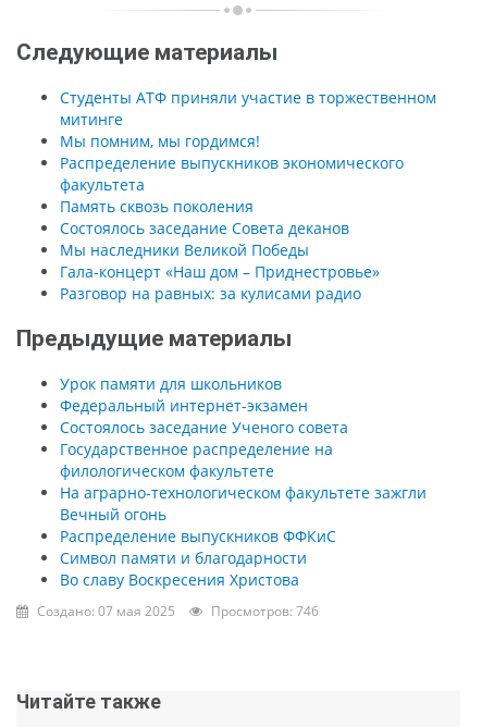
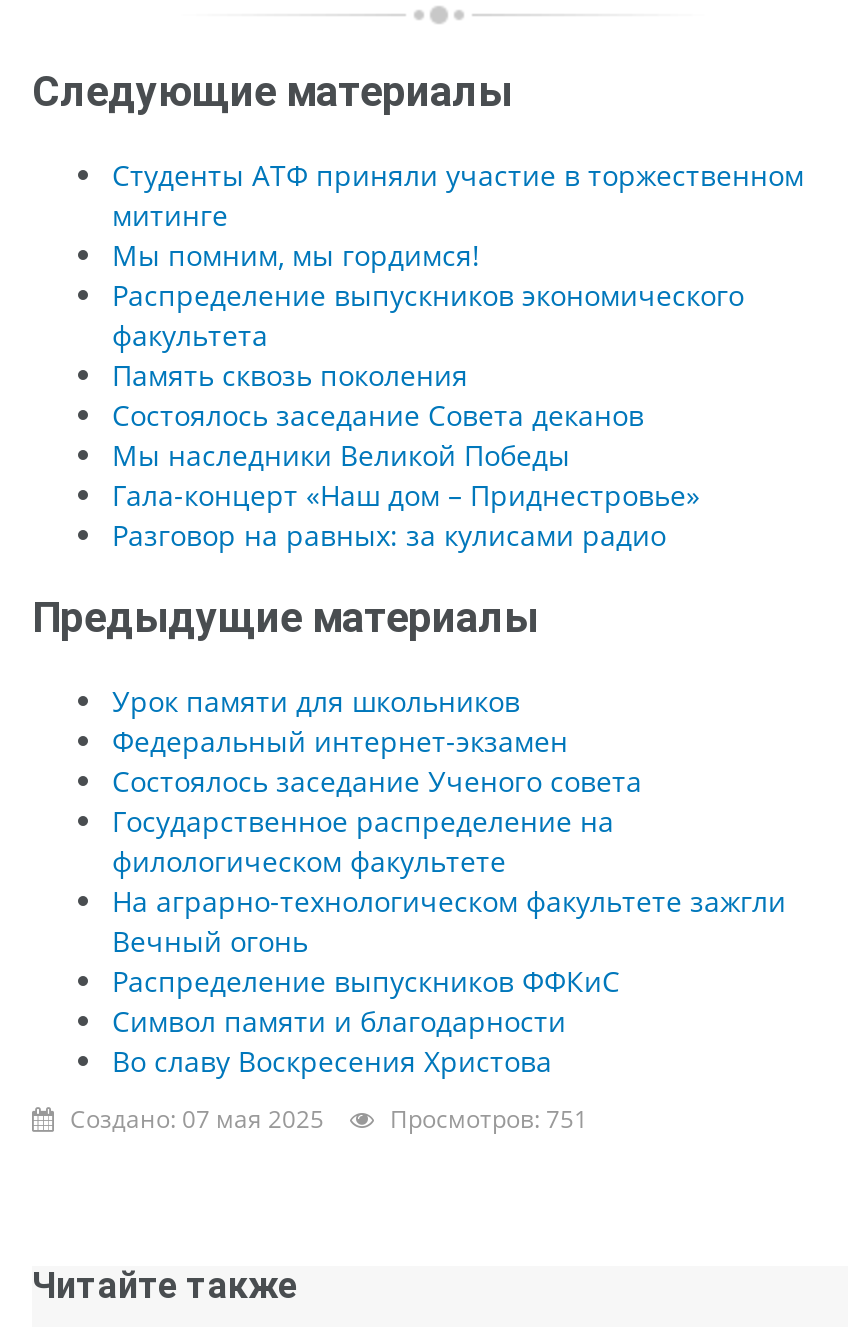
[37,601,319,620] Создано: 07 мая 2025 Просмотров: 746 -> [70,1101,588,1135] Создано: 07 мая 2025 Просмотров: 751

